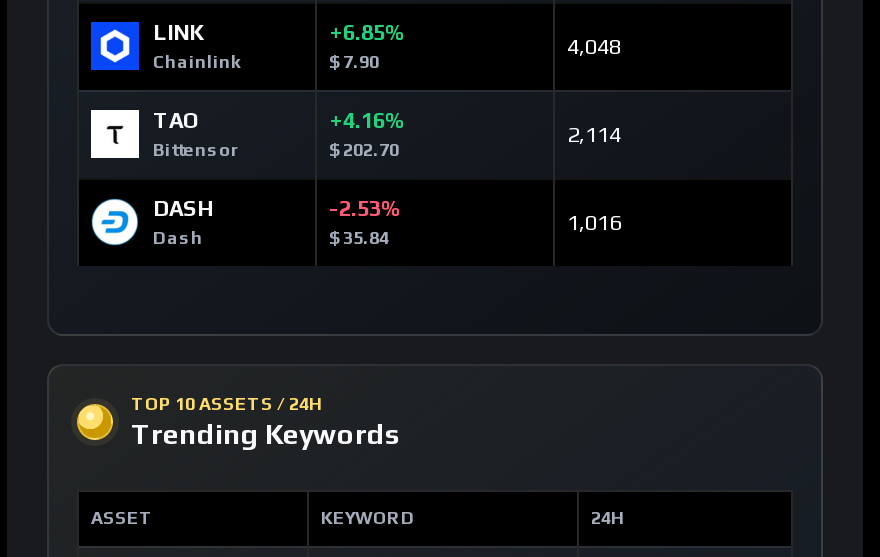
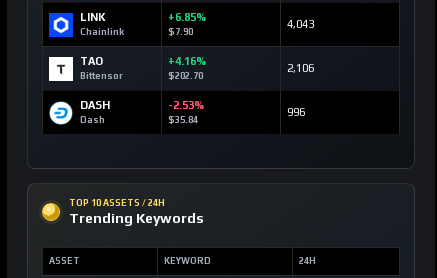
[567,33,621,57] 4,048 -> [287,18,314,30] 4,043
[567,121,621,145] 2,114 -> [287,62,314,74] 2,106
[567,209,621,233] 1,016 -> [287,106,305,118] 996

